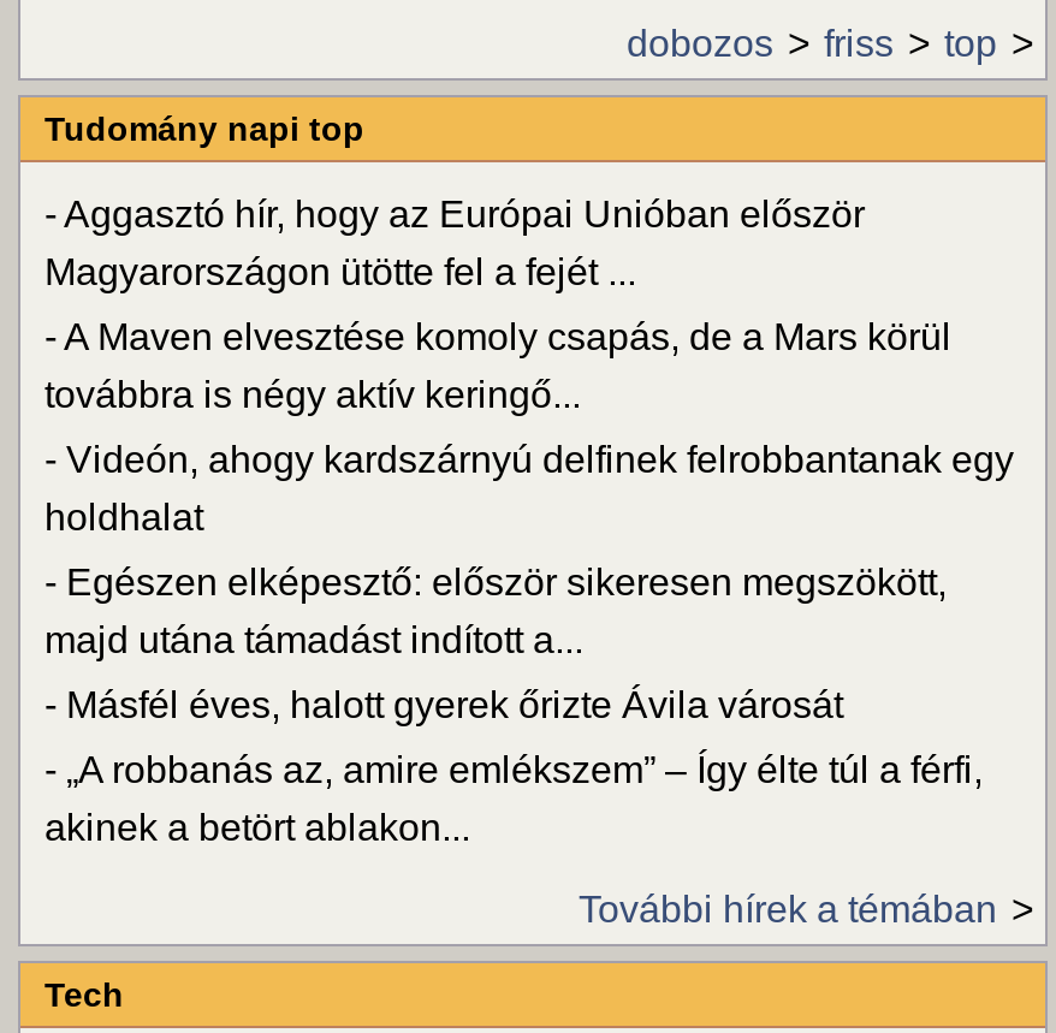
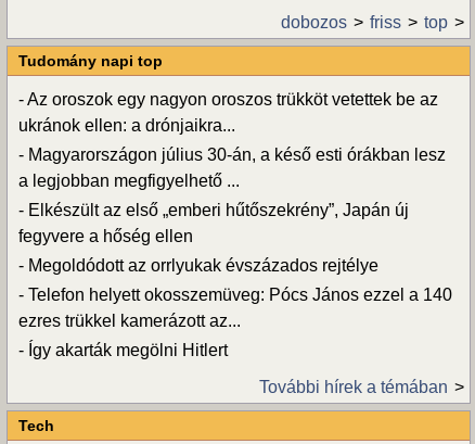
[45,194,865,292] - Aggasztó hír, hogy az Európai Unióban először | Magyarországon ütötte fel a fejét ... -> [18,90,438,135] - Az oroszok egy nagyon oroszos trükköt vetettek be az | ukránok ellen: a drónjaikra...
[45,316,951,415] - A Maven elvesztése komoly csapás, de a Mars körül | továbbra is négy aktív keringő... -> [18,145,446,190] - Magyarországon július 30-án, a késő esti órákban lesz | a legjobban megfigyelhető ...
[45,439,1014,538] - Videón, ahogy kardszárnyú delfinek felrobbantanak egy | holdhalat -> [18,201,409,245] - Elkészült az első „emberi hűtőszekrény”, Japán új | fegyvere a hőség ellen
[45,562,947,660] - Egészen elképesztő: először sikeresen megszökött, | majd utána támadást indított a... -> [18,256,378,275] - Megoldódott az orrlyukak évszázados rejtélye
[45,684,843,725] - Másfél éves, halott gyerek őrizte Ávila városát -> [18,286,452,330] - Telefon helyett okosszemüveg: Pócs János ezzel a 140 | ezres trükkel kamerázott az...
[45,749,983,848] - „A robbanás az, amire emlékszem” – Így élte túl a férfi, | akinek a betört ablakon... -> [18,341,228,359] - Így akarták megölni Hitlert

